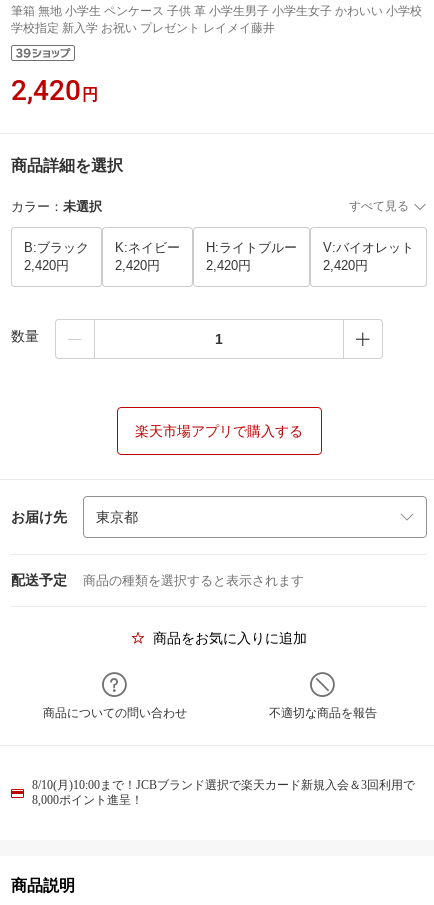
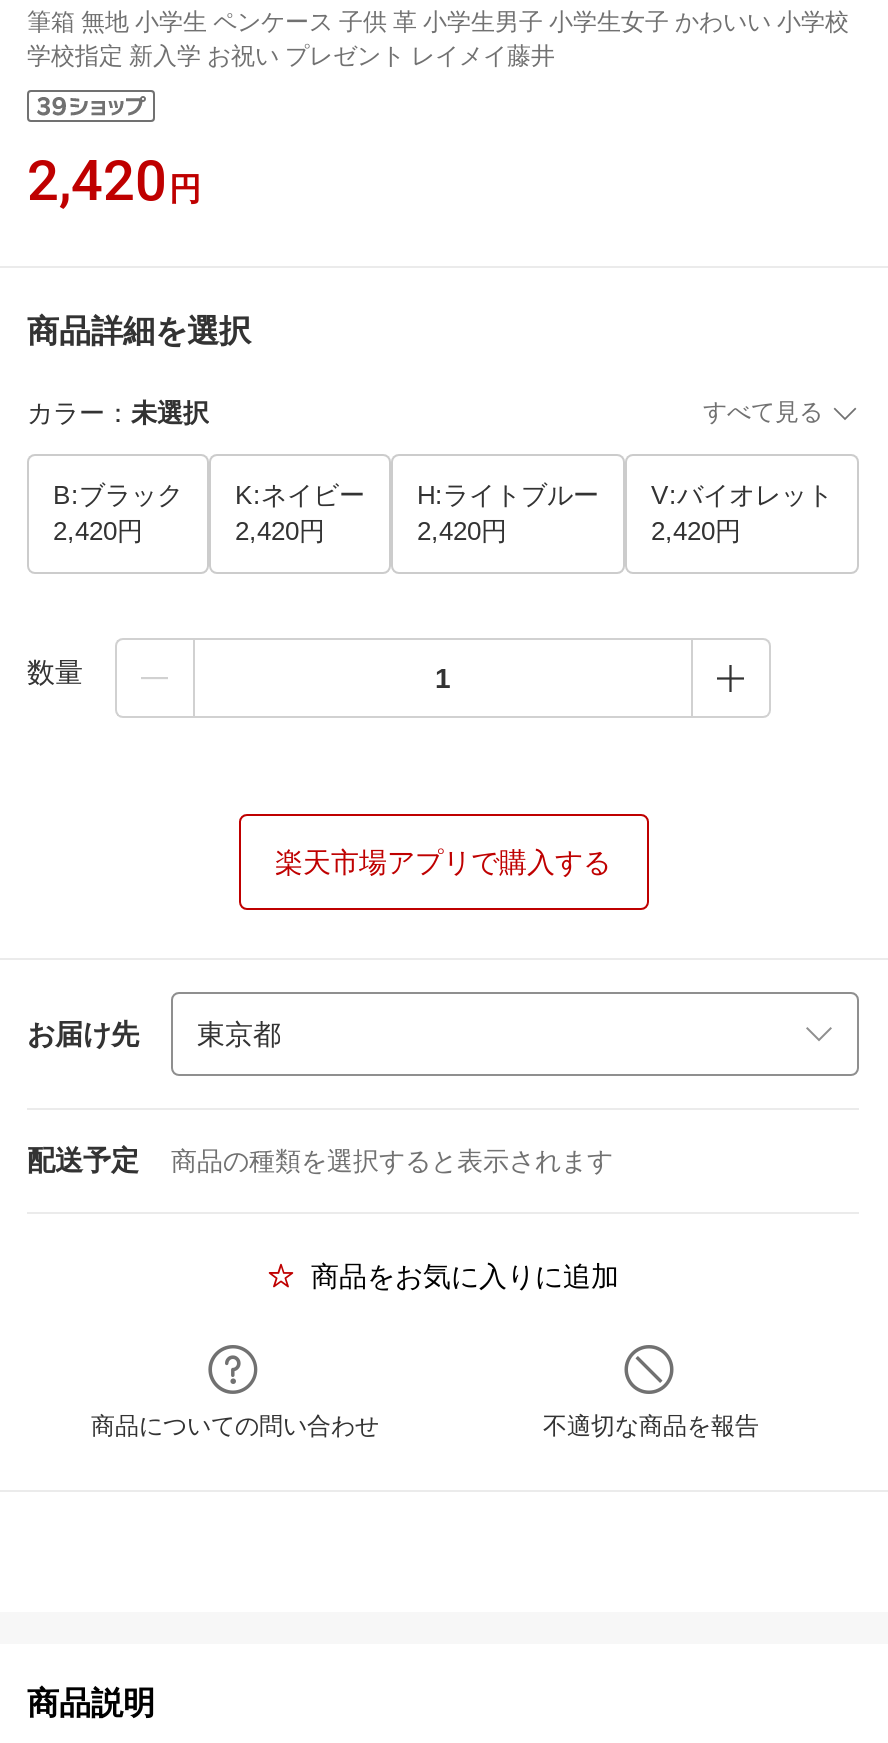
[32,778,415,807] 8/10(月)10:00まで！JCBブランド選択で楽天カード新規入会＆3回利用で | 8,000ポイント進呈！ -> none

